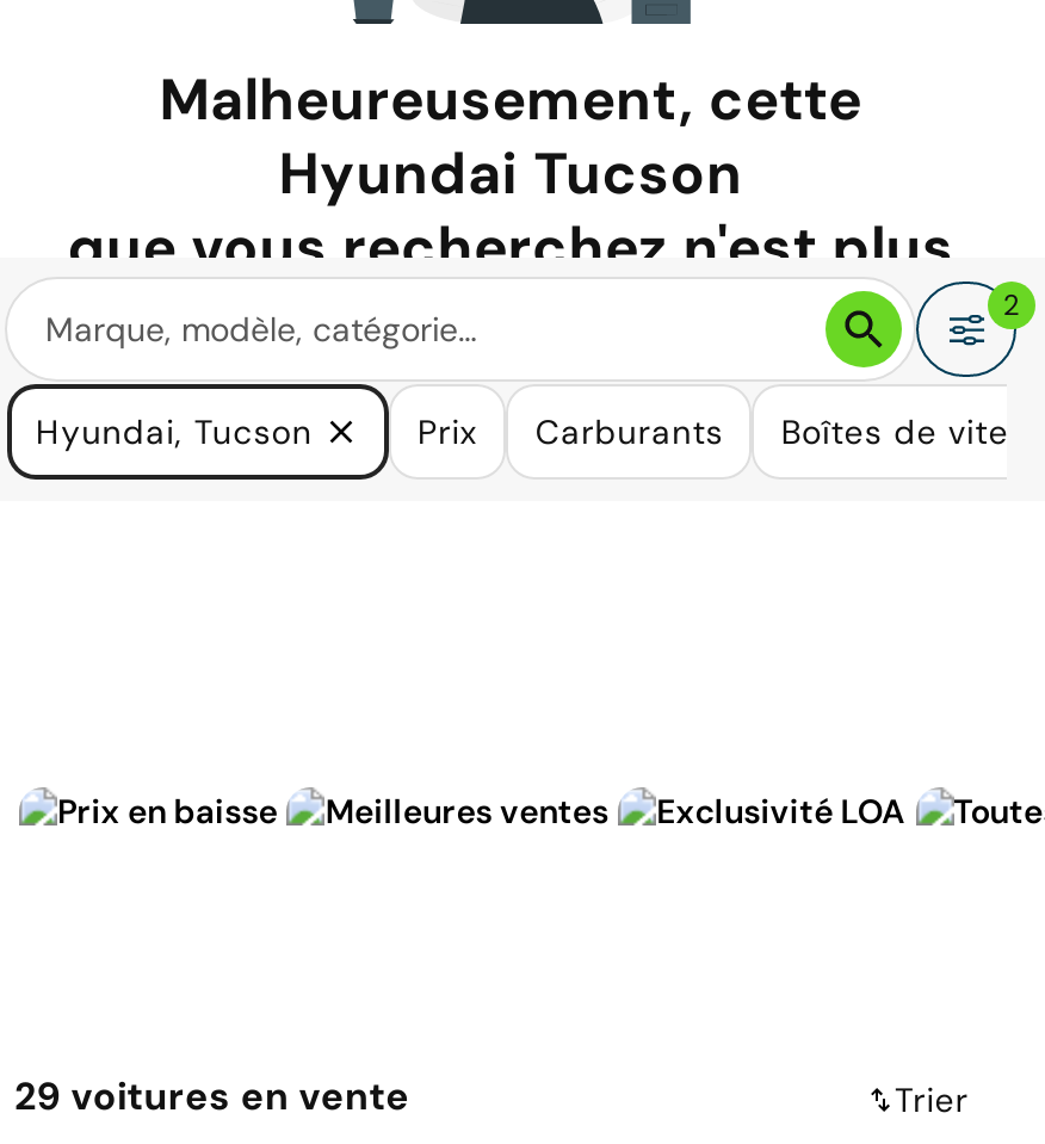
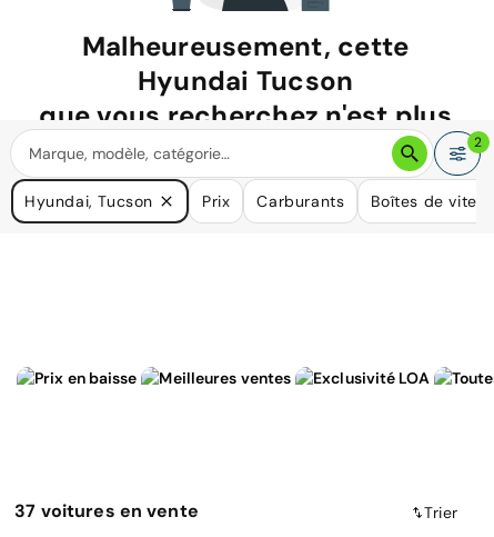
[14,1072,410,1122] 29 voitures en vente -> [14,500,198,523] 37 voitures en vente

